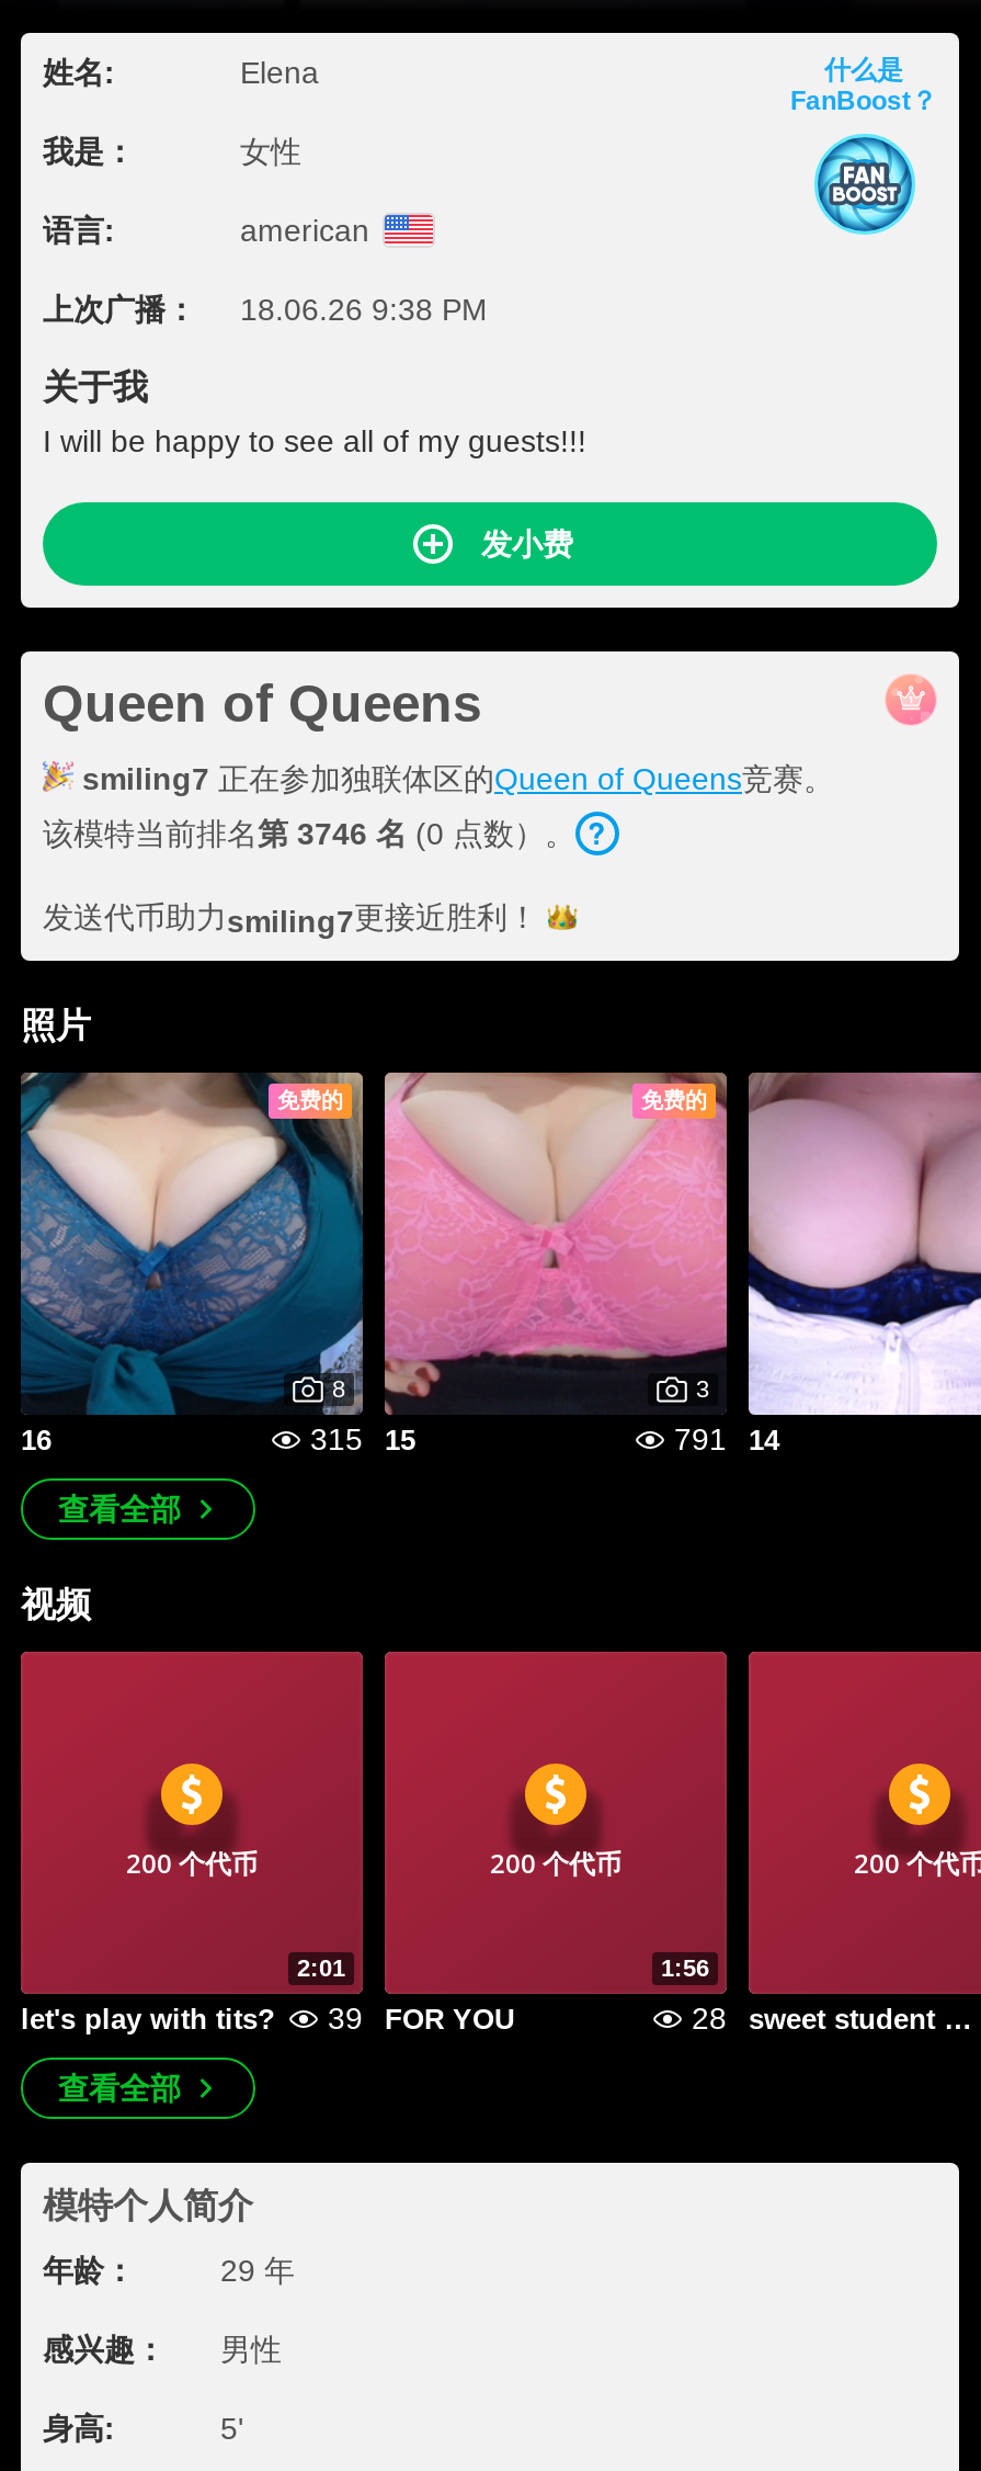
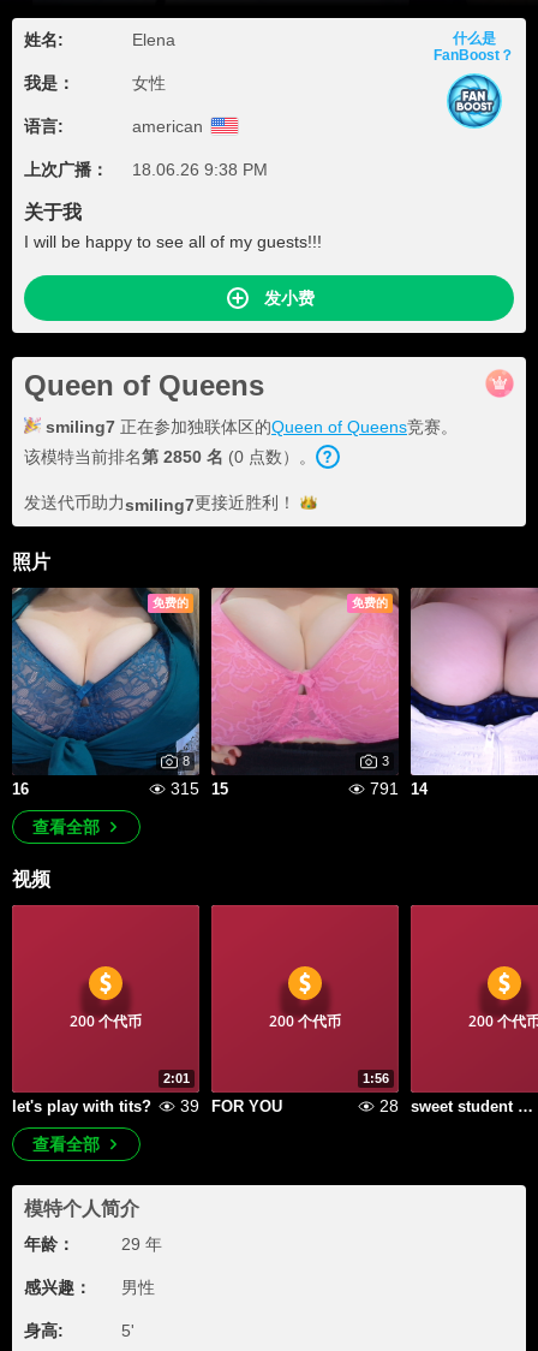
[43,816,575,851] 该模特当前排名第3746名(0 点数）。 -> [24,447,316,466] 该模特当前排名第2850名(0 点数）。

